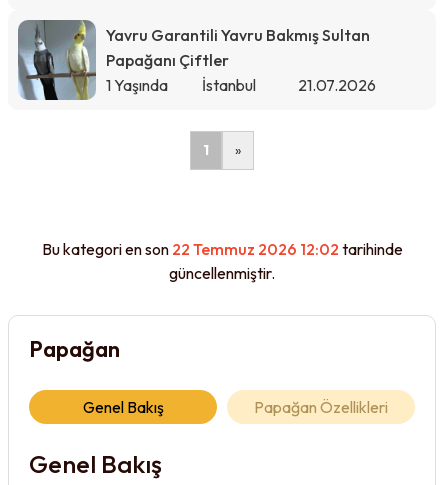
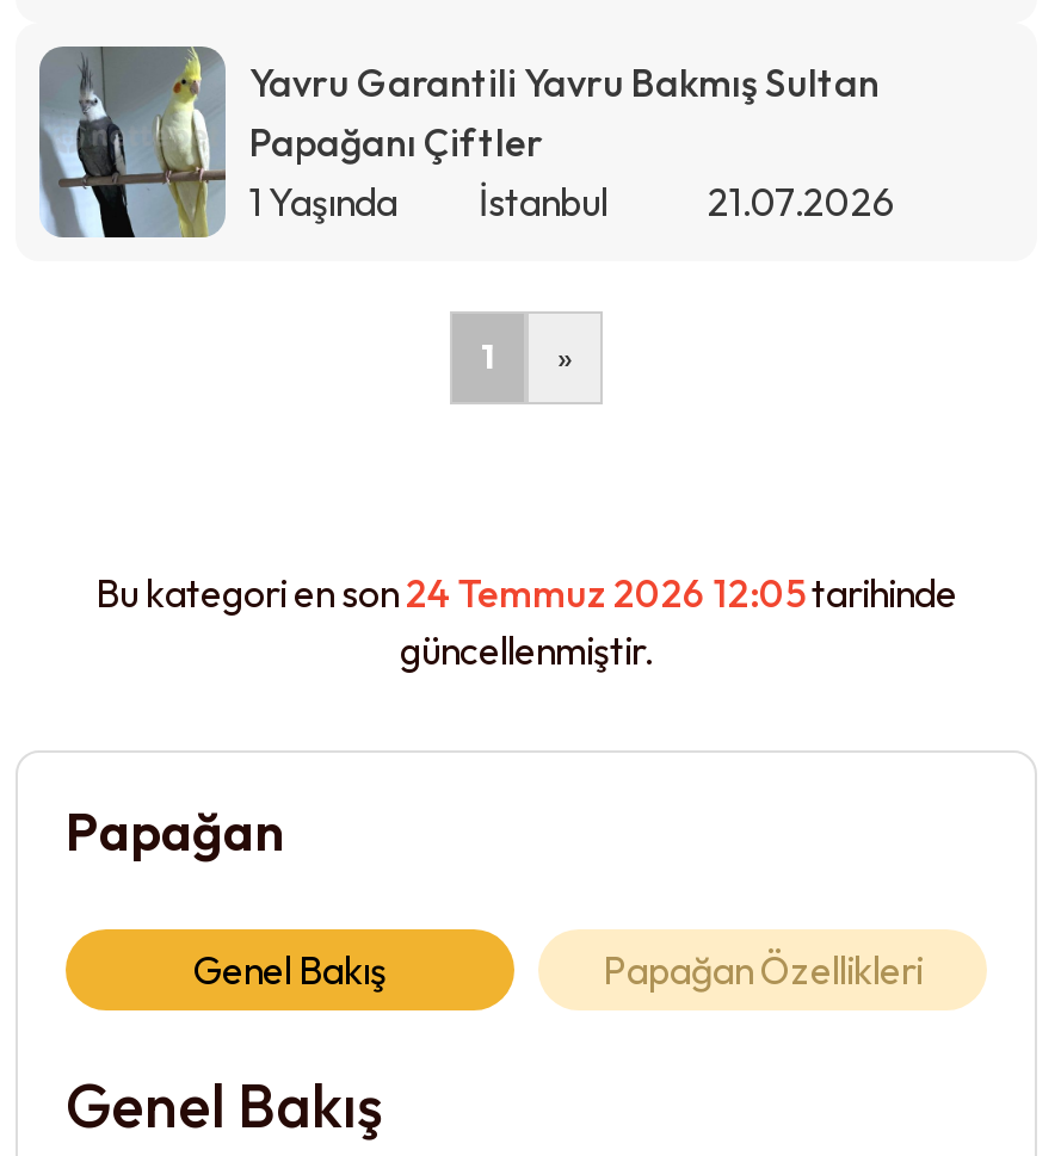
[41,239,402,259] Bu kategori en son 22 Temmuz 2026 12:02tarihinde -> [95,568,957,616] Bu kategori en son 24 Temmuz 2026 12:05tarihinde

